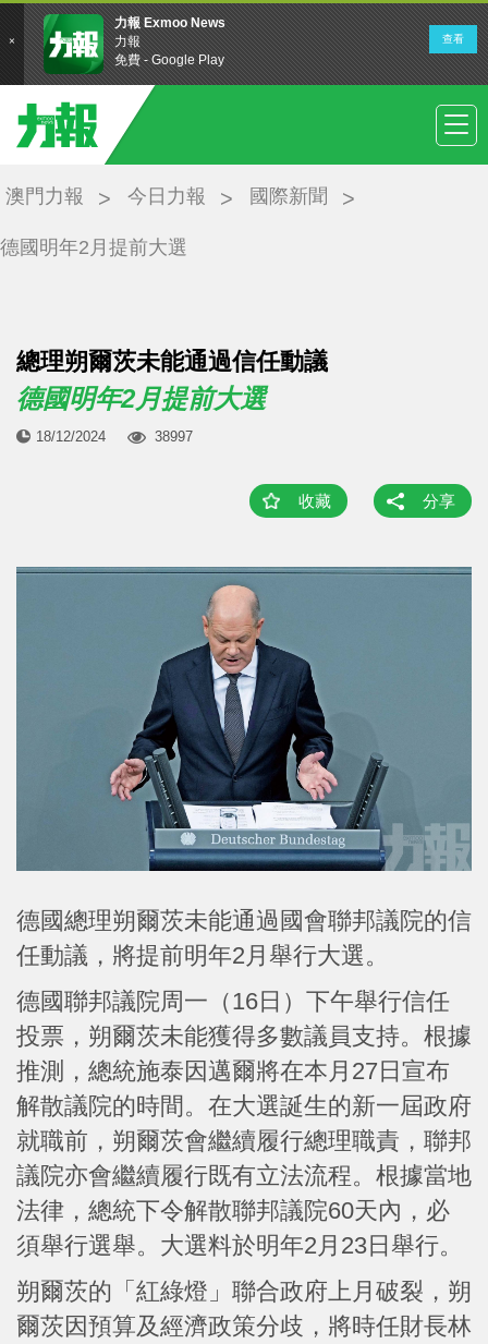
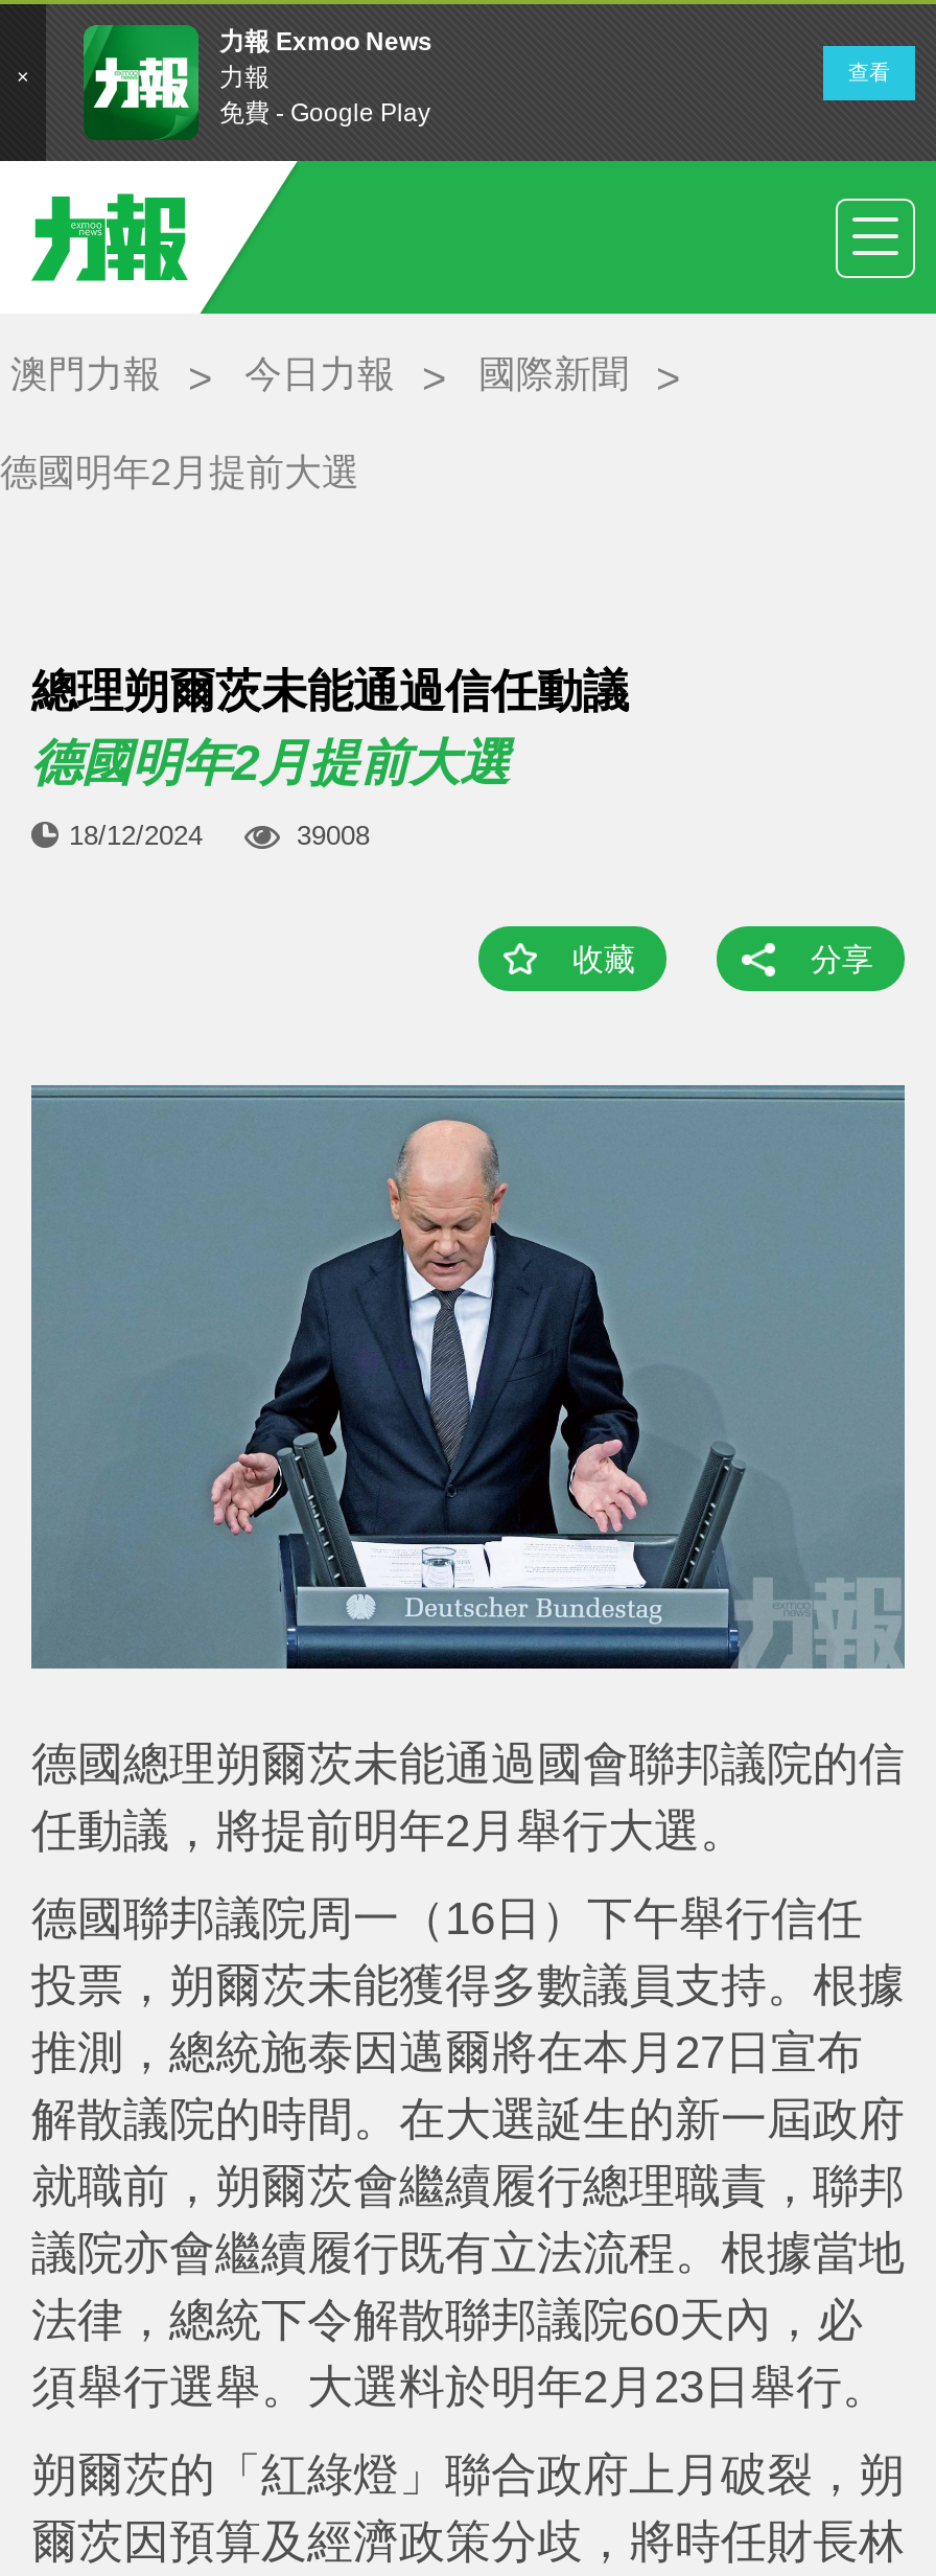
[155,428,193,445] 38997 -> [297,820,370,851] 39008

